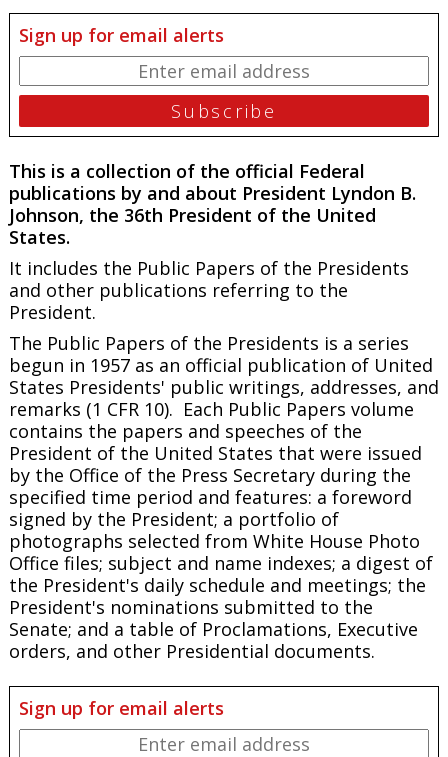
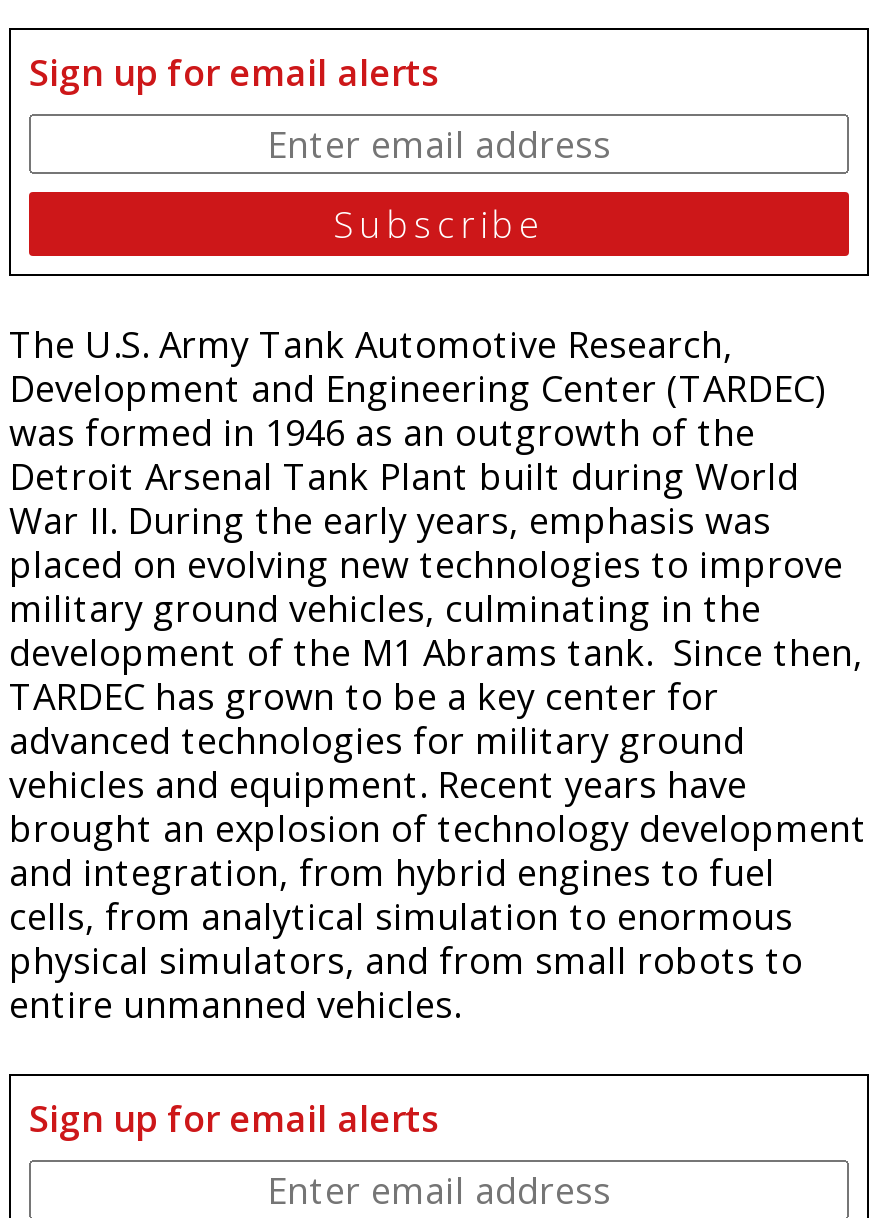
[9,159,439,663] This is a collection of the official Federal | publications by and about President Lyndon B. | Johnson, the 36th President of the United | States. | It includes the Public Papers of the Presidents | and other publications referring to the | President. | The Public Papers of the Presidents is a series | begun in 1957 as an official publication of United | States Presidents' public writings, addresses, and | remarks (1 CFR 10). Each Public Papers volume | contains the papers and speeches of the | President of the United States that were issued | by the Office of the Press Secretary during the | specified time period and features: a foreword | signed by the President; a portfolio of | photographs selected from White House Photo | Office files; subject and name indexes; a digest of | the President's daily schedule and meetings; the | President's nominations submitted to the | Senate; and a table of Proclamations, Executive | orders, and other Presidential documents. -> [9,319,867,1027] The U.S. Army Tank Automotive Research, | Development and Engineering Center (TARDEC) | was formed in 1946 as an outgrowth of the | Detroit Arsenal Tank Plant built during World | War II. During the early years, emphasis was | placed on evolving new technologies to improve | military ground vehicles, culminating in the | development of the M1 Abrams tank. Since then, | TARDEC has grown to be a key center for | advanced technologies for military ground | vehicles and equipment. Recent years have | brought an explosion of technology development | and integration, from hybrid engines to fuel | cells, from analytical simulation to enormous | physical simulators, and from small robots to | entire unmanned vehicles.

